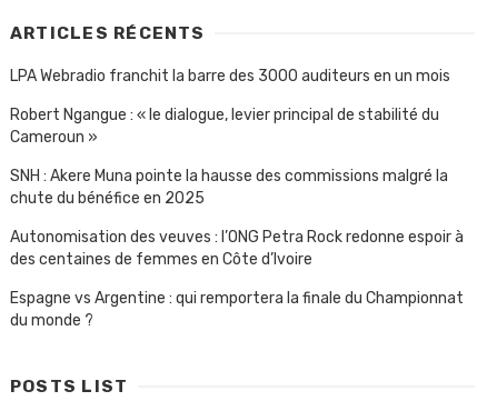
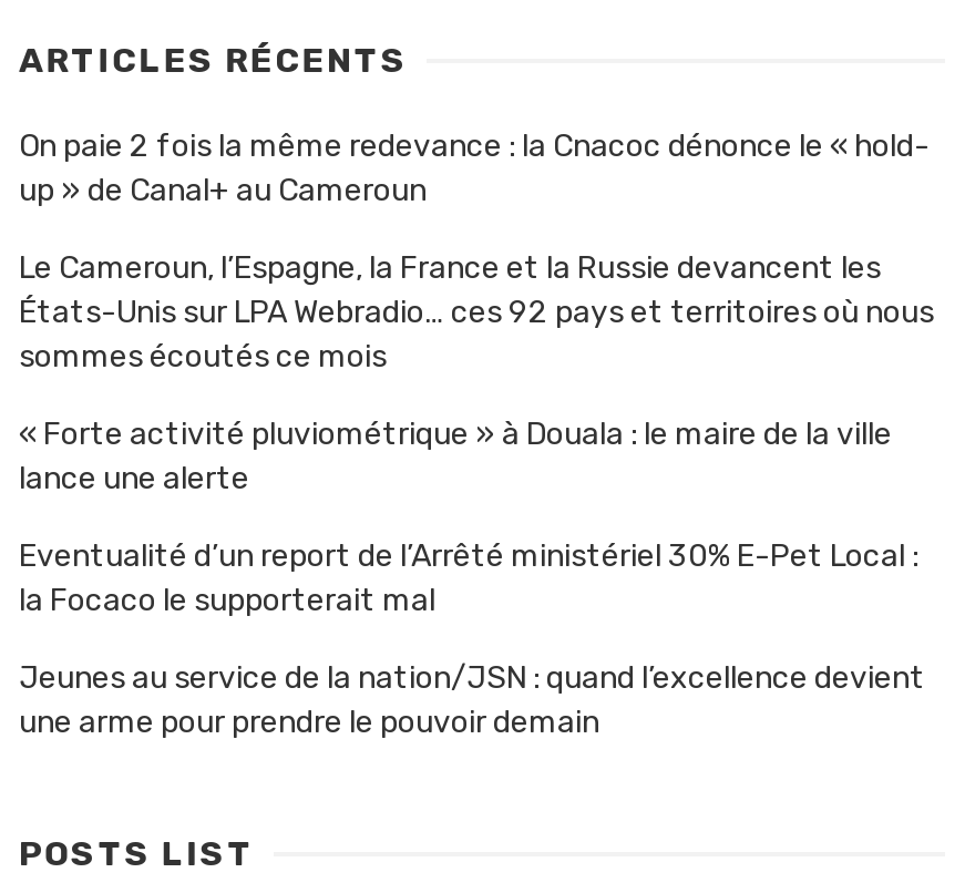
[10,66,450,85] LPA Webradio franchit la barre des 3000 auditeurs en un mois -> [19,128,930,210] On paie 2 fois la même redevance : la Cnacoc dénonce le « hold- | up » de Canal+ au Cameroun
[10,105,439,146] Robert Ngangue : « le dialogue, levier principal de stabilité du | Cameroun » -> [19,250,934,376] Le Cameroun, l’Espagne, la France et la Russie devancent les | États-Unis sur LPA Webradio… ces 92 pays et territoires où nous | sommes écoutés ce mois
[10,166,448,207] SNH : Akere Muna pointe la hausse des commissions malgré la | chute du bénéfice en 2025 -> [19,416,892,498] « Forte activité pluviométrique » à Douala : le maire de la ville | lance une alerte
[10,227,464,268] Autonomisation des veuves : l’ONG Petra Rock redonne espoir à | des centaines de femmes en Côte d’Ivoire -> [19,538,918,620] Eventualité d’un report de l’Arrêté ministériel 30% E-Pet Local : | la Focaco le supporterait mal
[10,288,464,329] Espagne vs Argentine : qui remportera la finale du Championnat | du monde ? -> [19,659,925,741] Jeunes au service de la nation/JSN : quand l’excellence devient | une arme pour prendre le pouvoir demain

